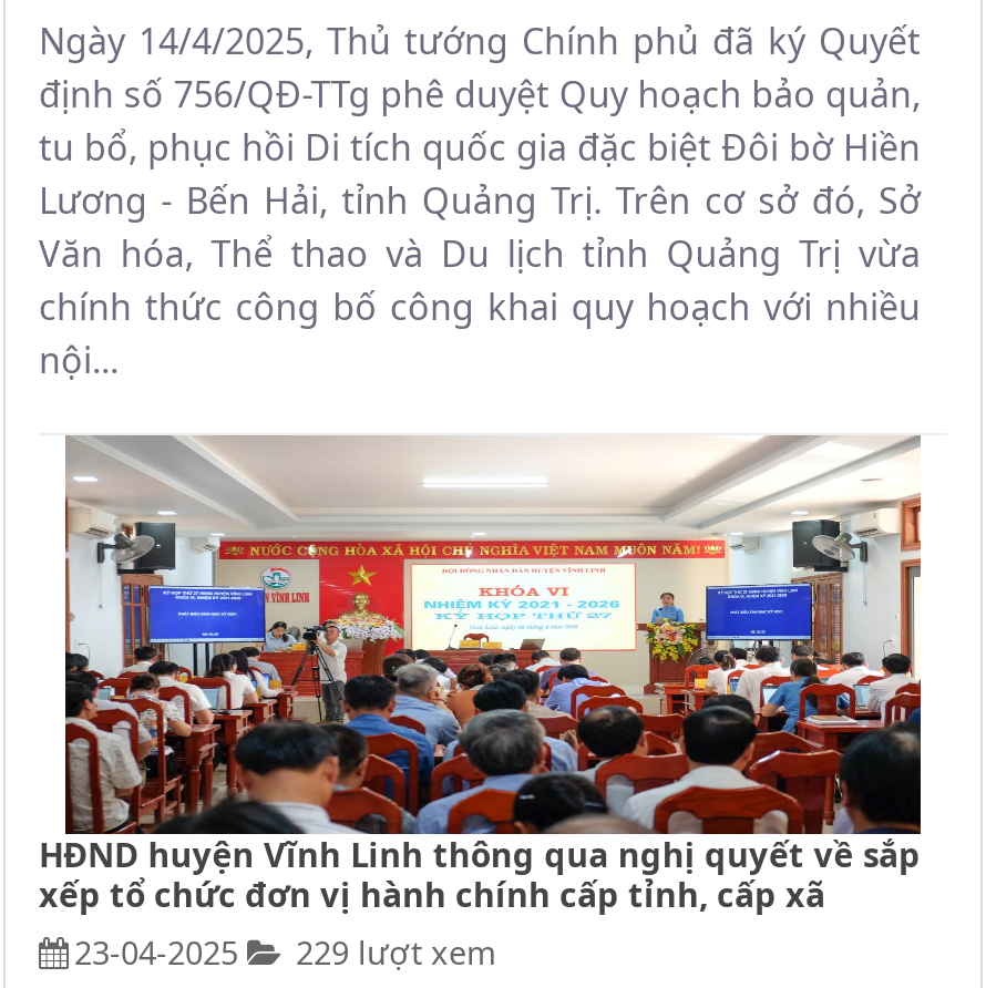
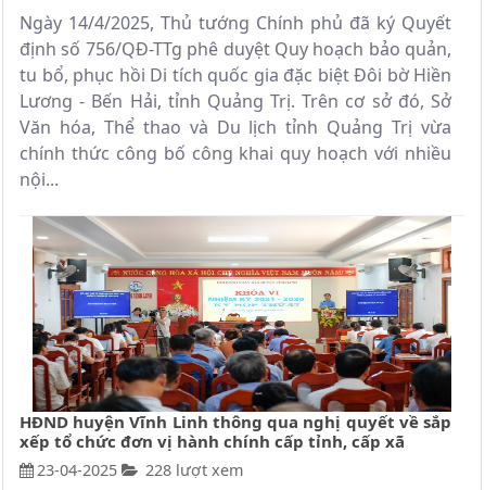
[74,932,495,974] 23-04-2025 229 lượt xem -> [37,460,243,480] 23-04-2025 228 lượt xem

